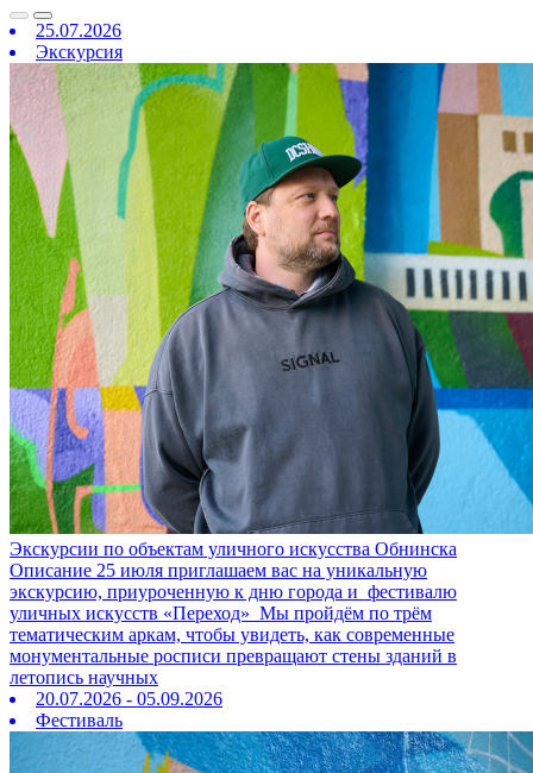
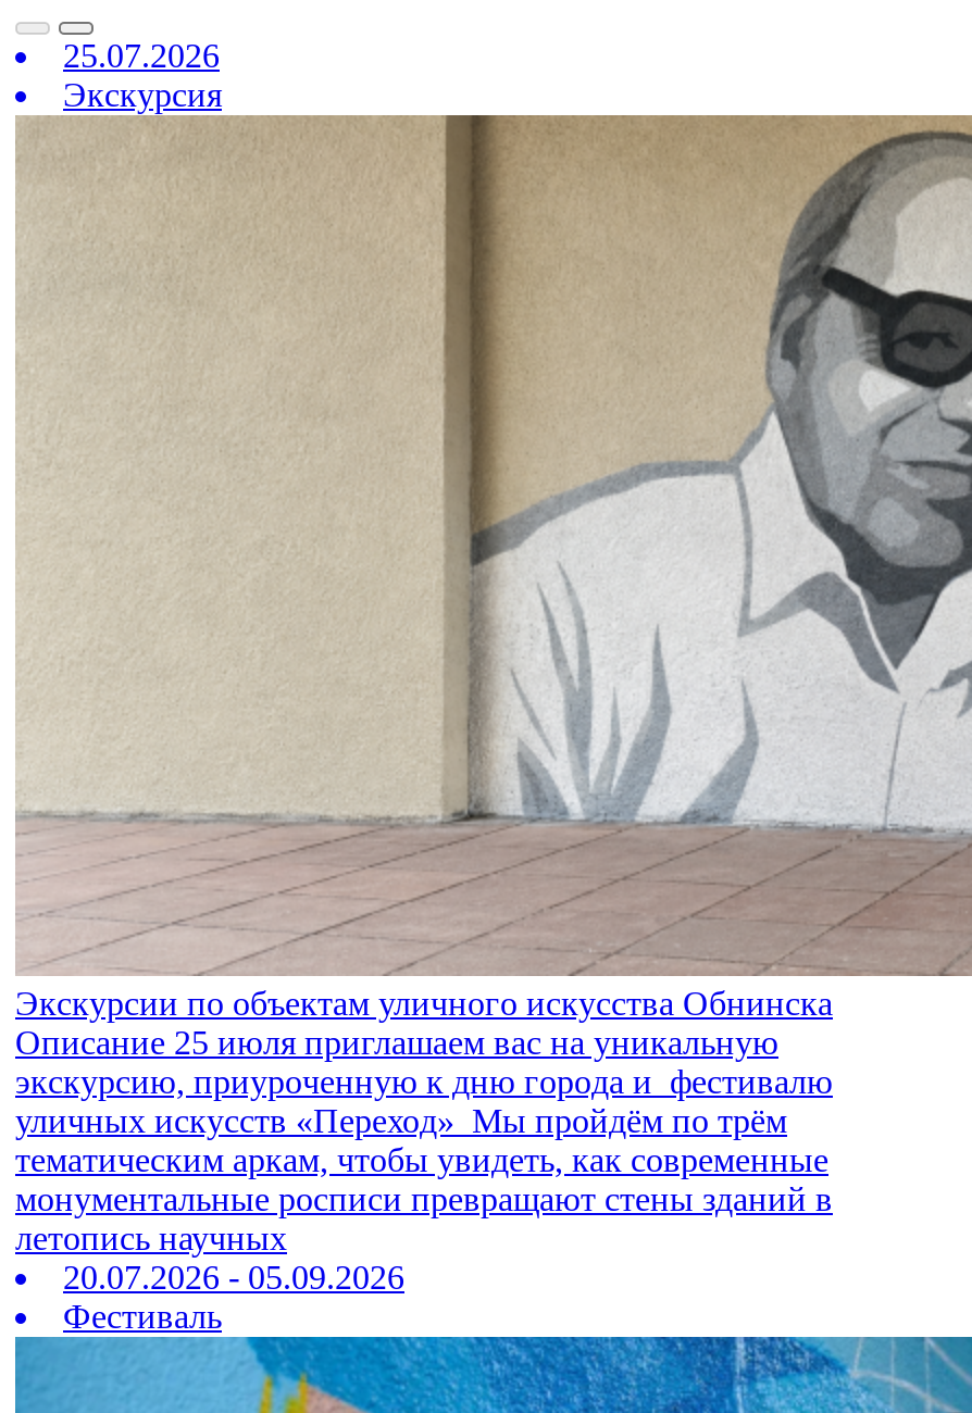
[8,62,529,535] [image] -> [15,113,965,978] [image]

